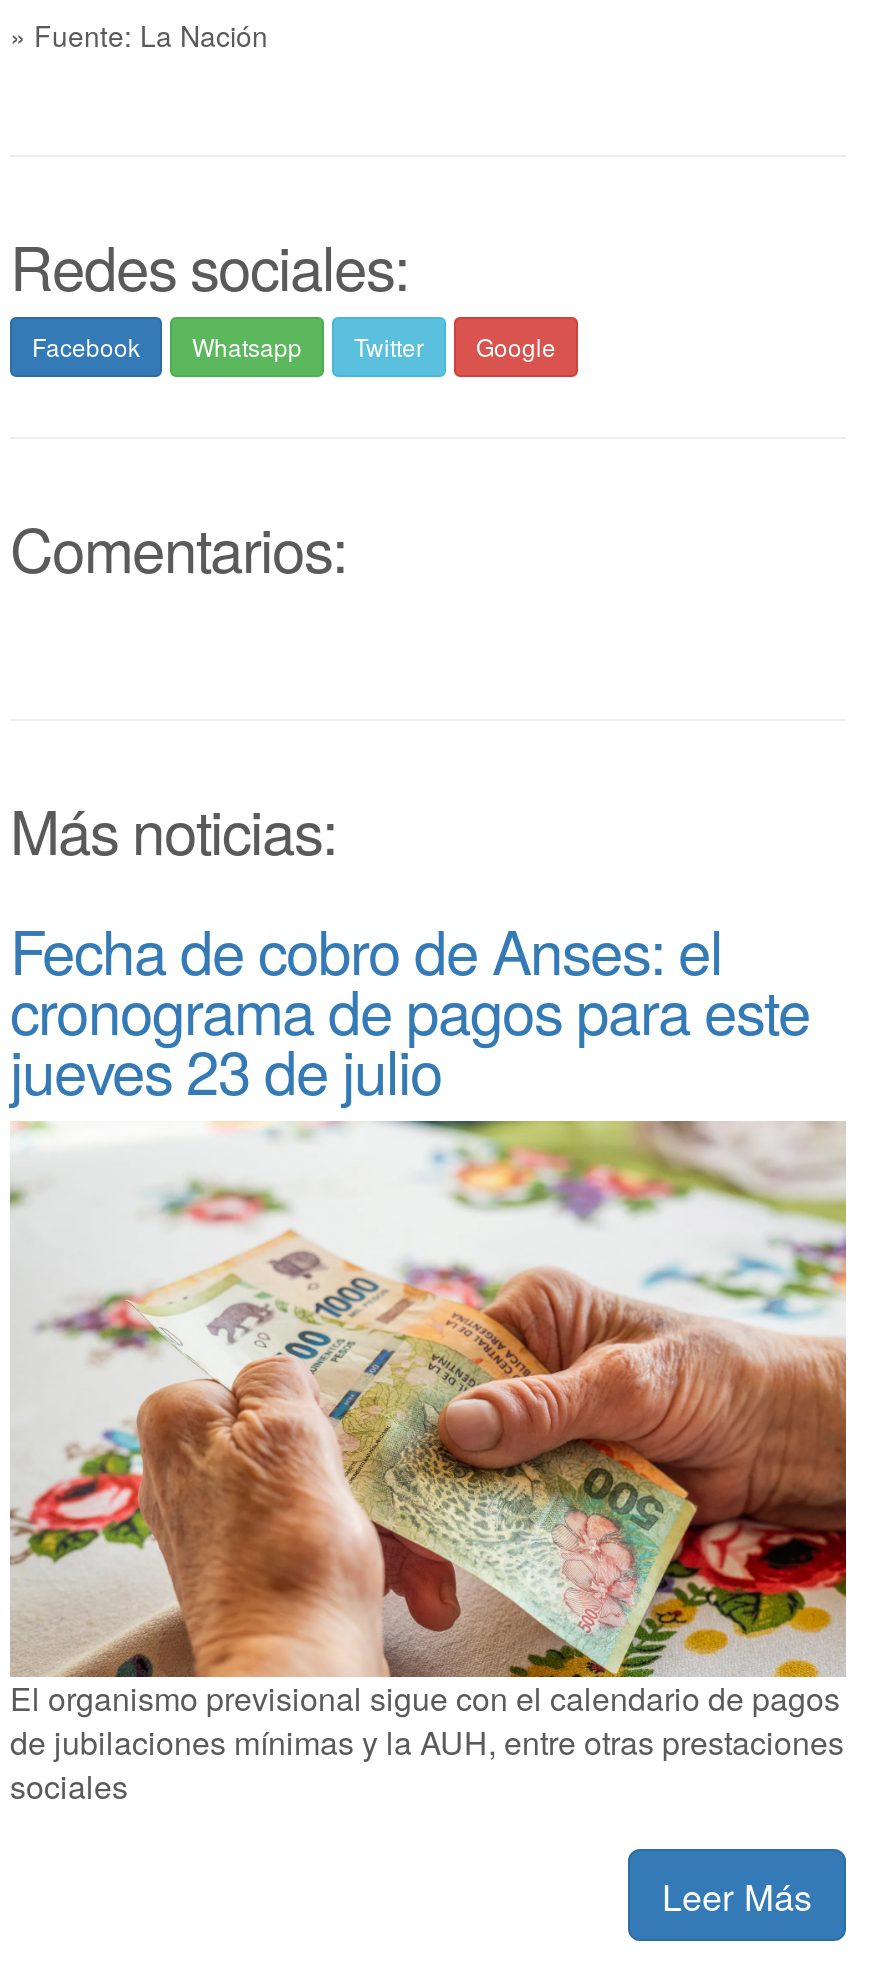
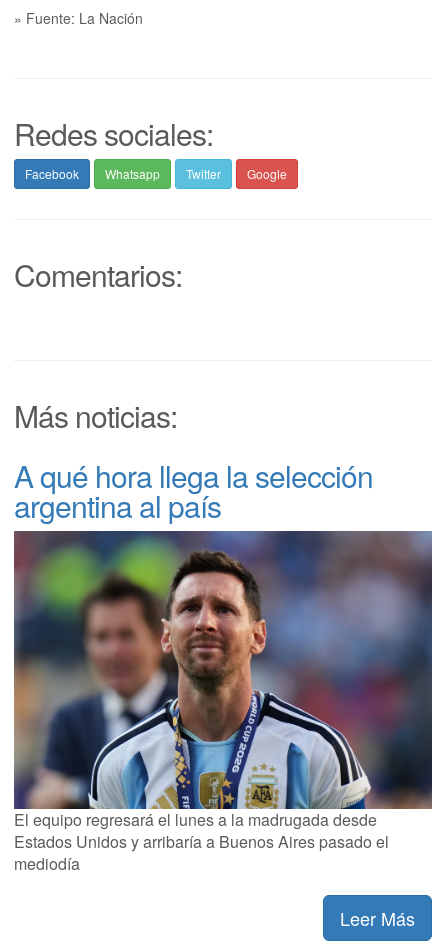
[10,906,810,1112] Fecha de cobro de Anses: el | cronograma de pagos para este | jueves 23 de julio -> [14,454,373,527] A qué hora llega la selección | argentina al país
[10,1119,848,1809] [image] | El organismo previsional sigue con el calendario de pagos | de jubilaciones mínimas y la AUH, entre otras prestaciones | sociales -> [14,531,433,875] [image] | El equipo regresará el lunes a la madrugada desde | Estados Unidos y arribaría a Buenos Aires pasado el | mediodía

